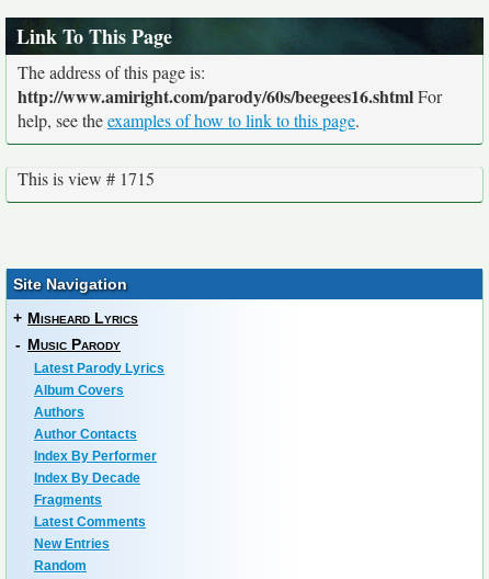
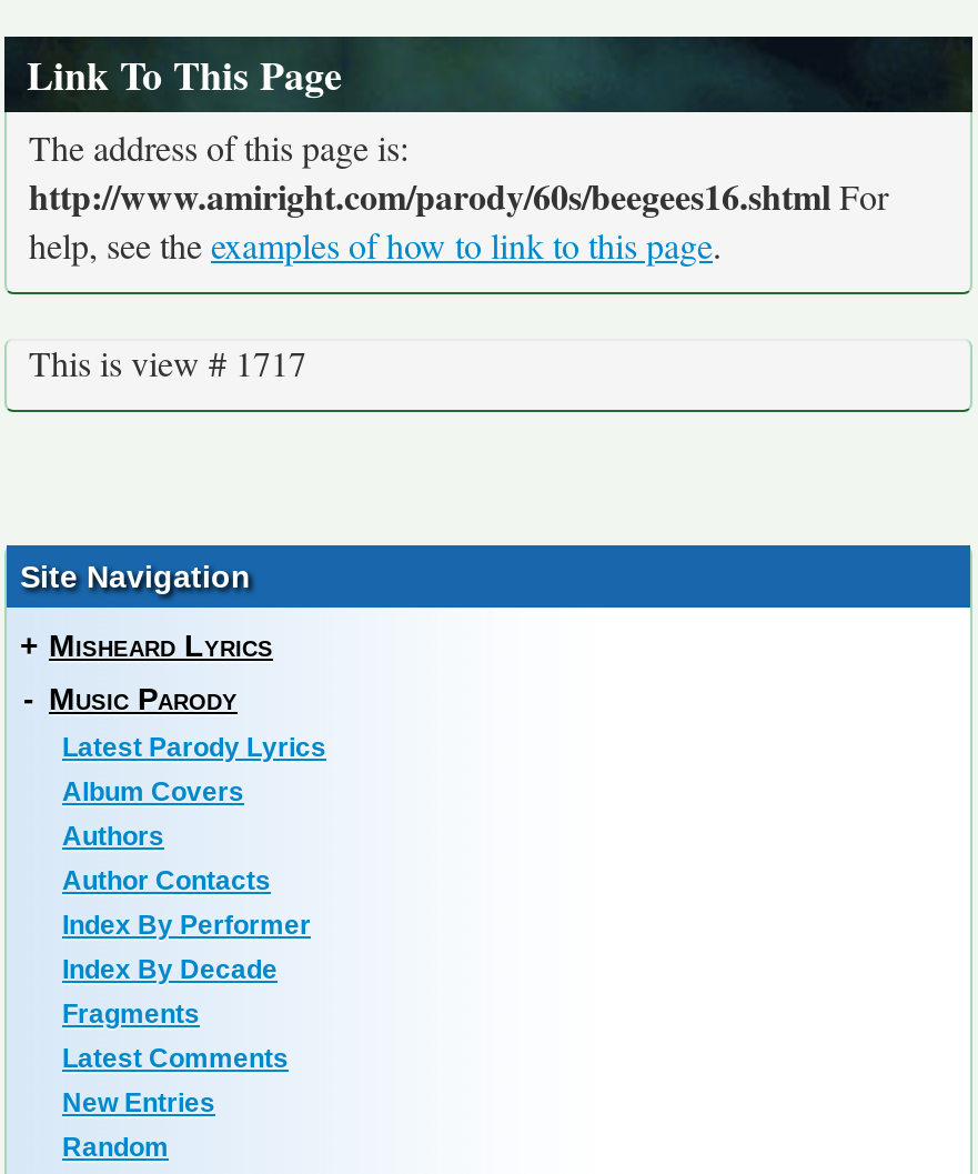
[18,167,155,190] This is view # 1715 -> [29,340,306,386] This is view # 1717

